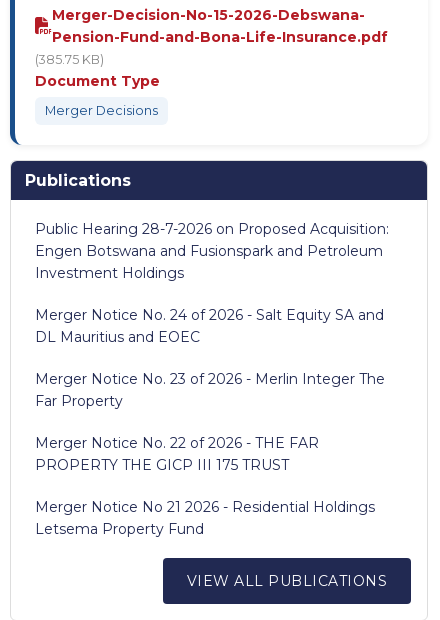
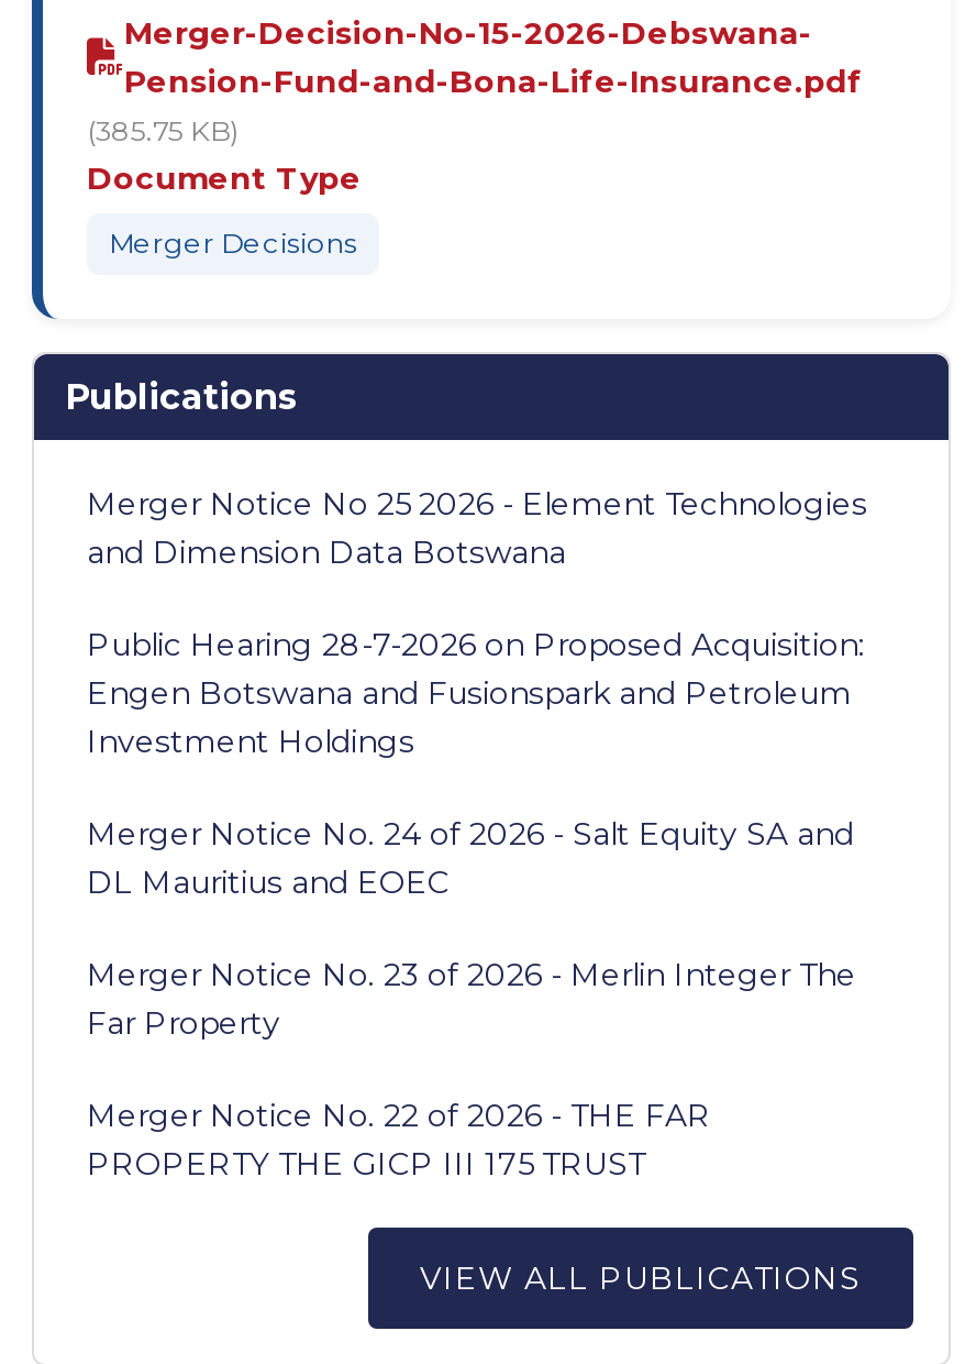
none -> [87,483,867,571] Merger Notice No 25 2026 - Element Technologies | and Dimension Data Botswana
moved [35,219,389,473] -> [87,624,865,1182]: Public Hearing 28-7-2026 on Proposed Acquisition: | Engen Botswana and Fusionspark and Petroleum | Investment Holdings | ... | Merger Notice No. 22 of 2026 - THE FAR | PROPERTY THE GICP III 175 TRUST
[35,497,375,537] Merger Notice No 21 2026 - Residential Holdings | Letsema Property Fund -> none

